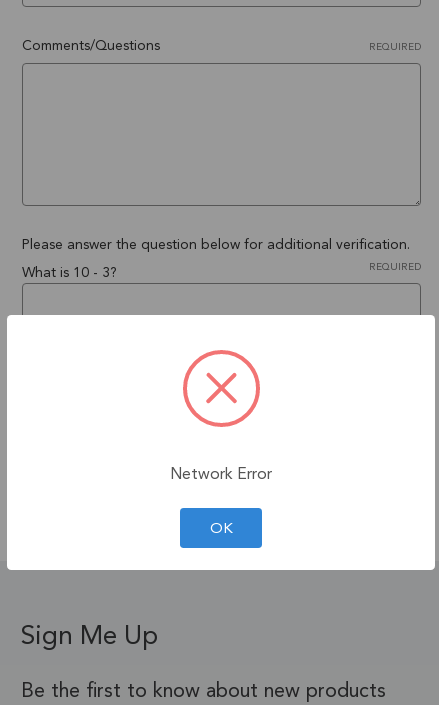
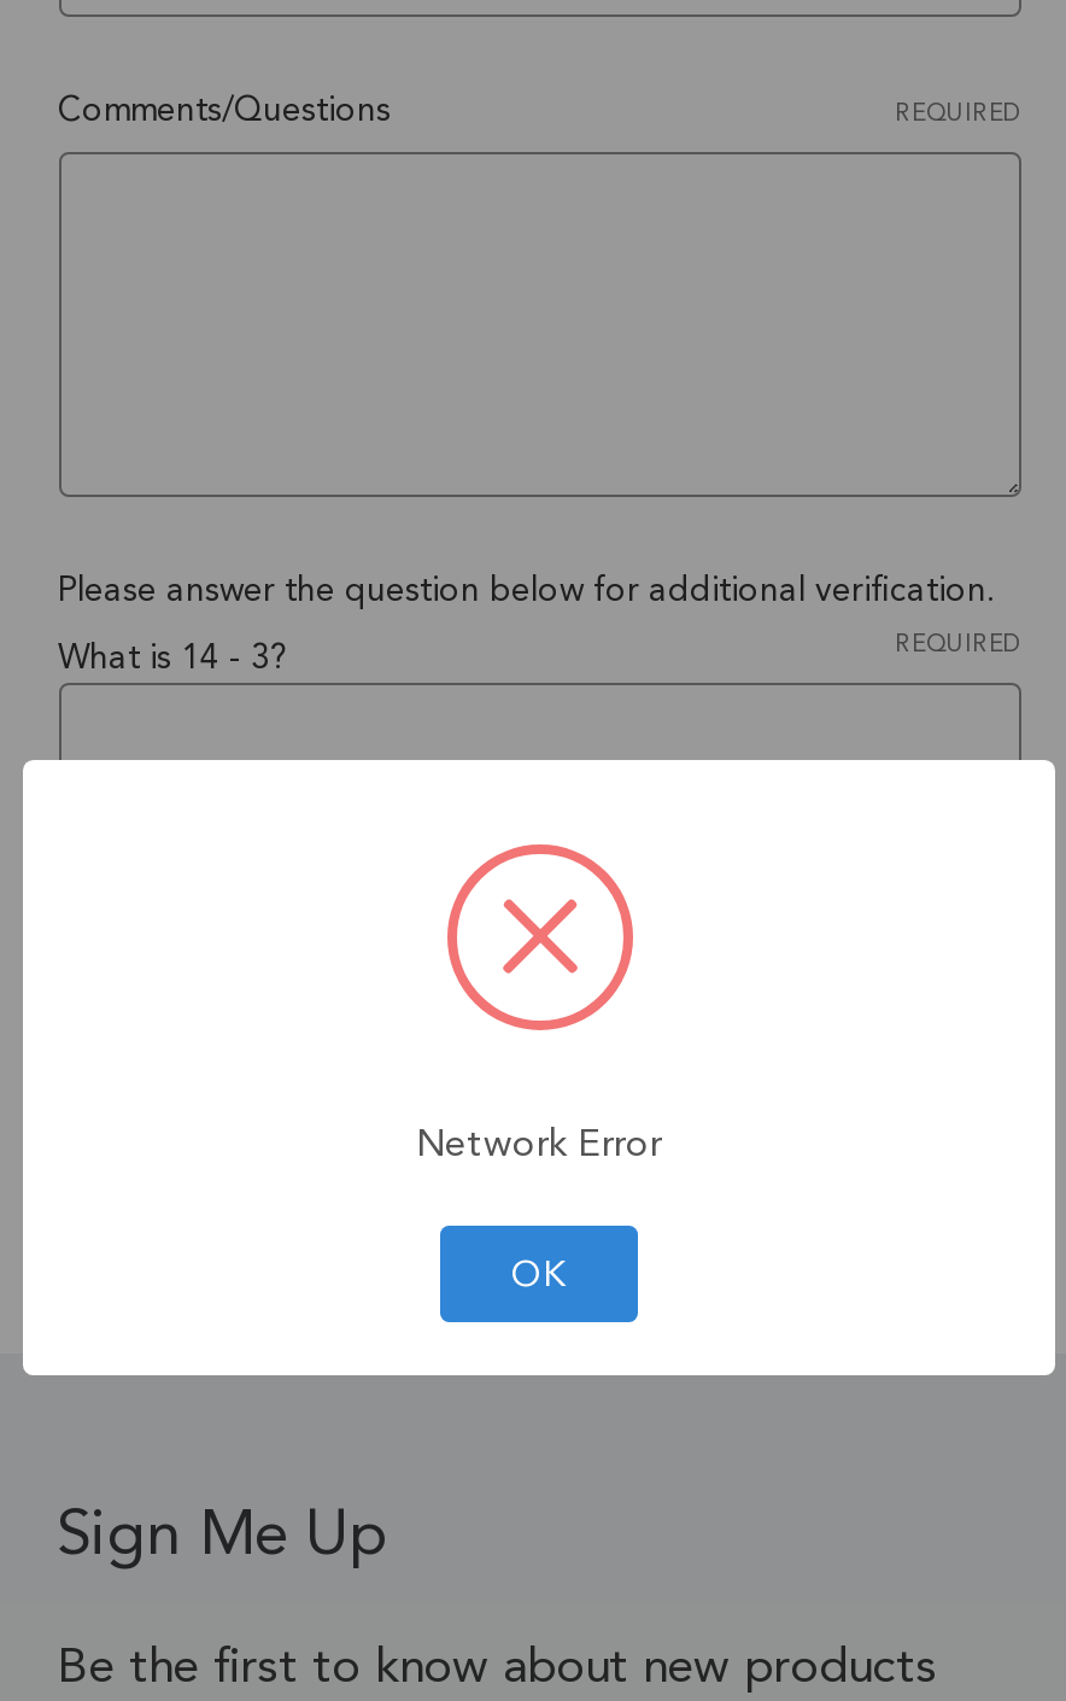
[21,264,116,281] What is 10 - 3? -> [58,637,287,678] What is 14 - 3?

